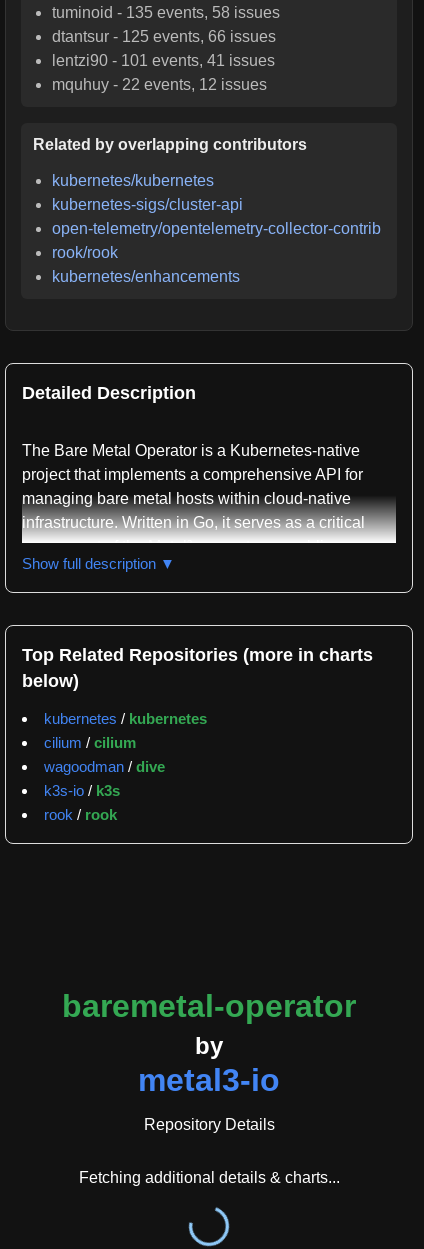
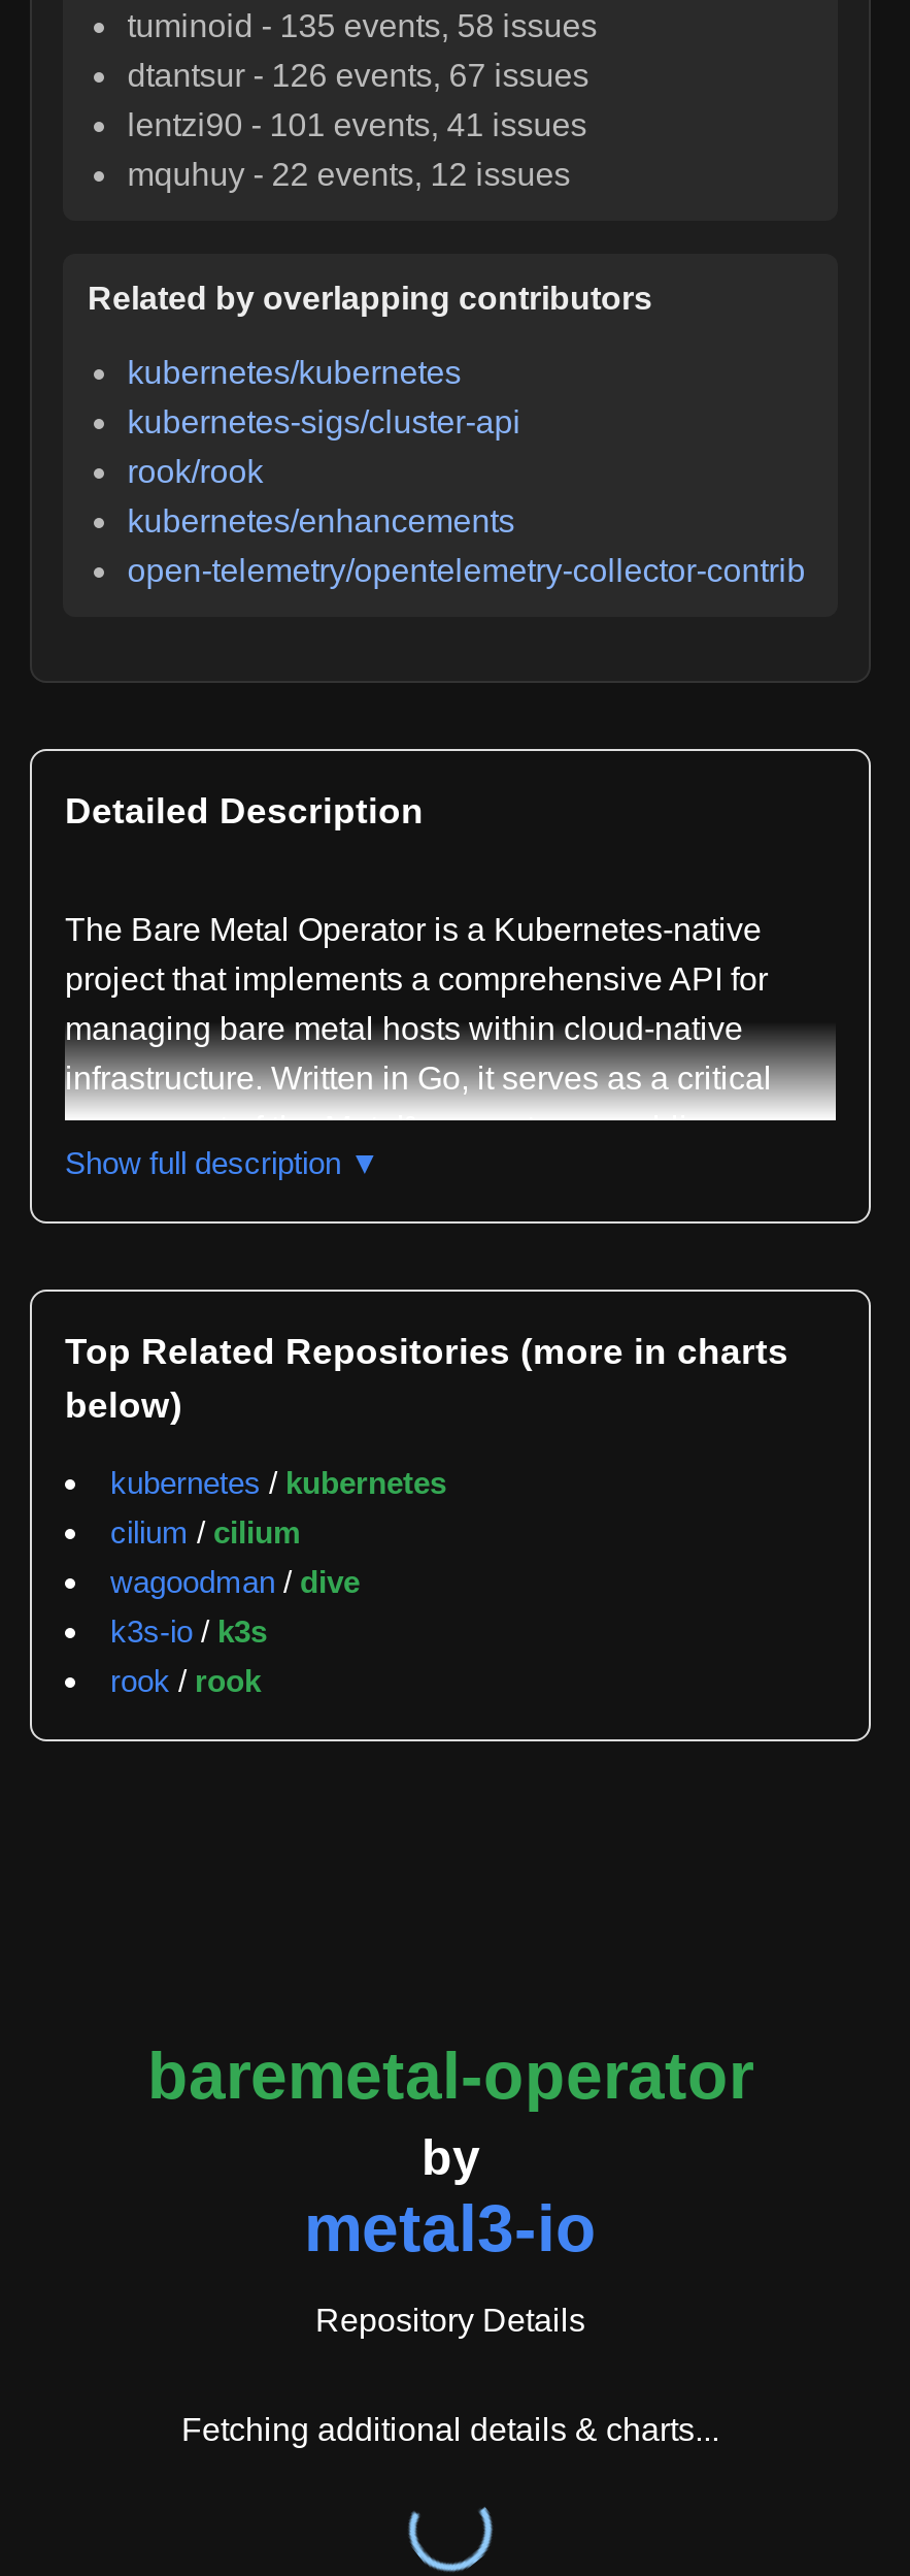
[52,28,276,45] dtantsur - 125 events, 66 issues -> [127,57,589,92] dtantsur - 126 events, 67 issues
moved [52,220,381,237] -> [127,553,805,588]: open-telemetry/opentelemetry-collector-contrib
moved [52,244,240,285] -> [127,454,515,538]: rook/rook | kubernetes/enhancements

